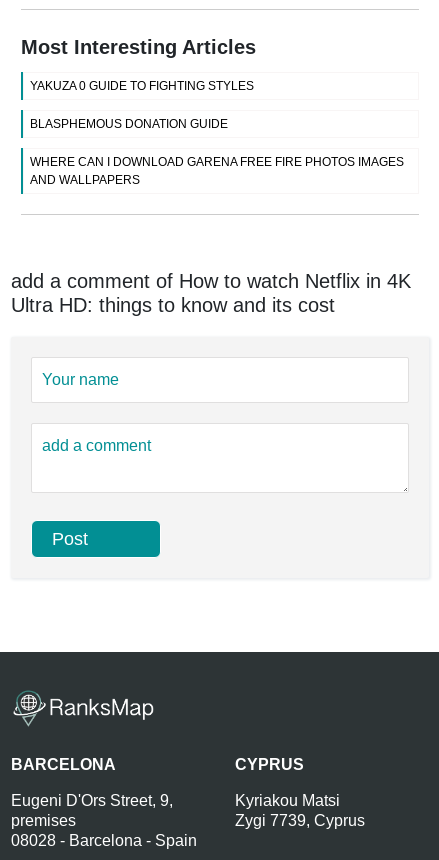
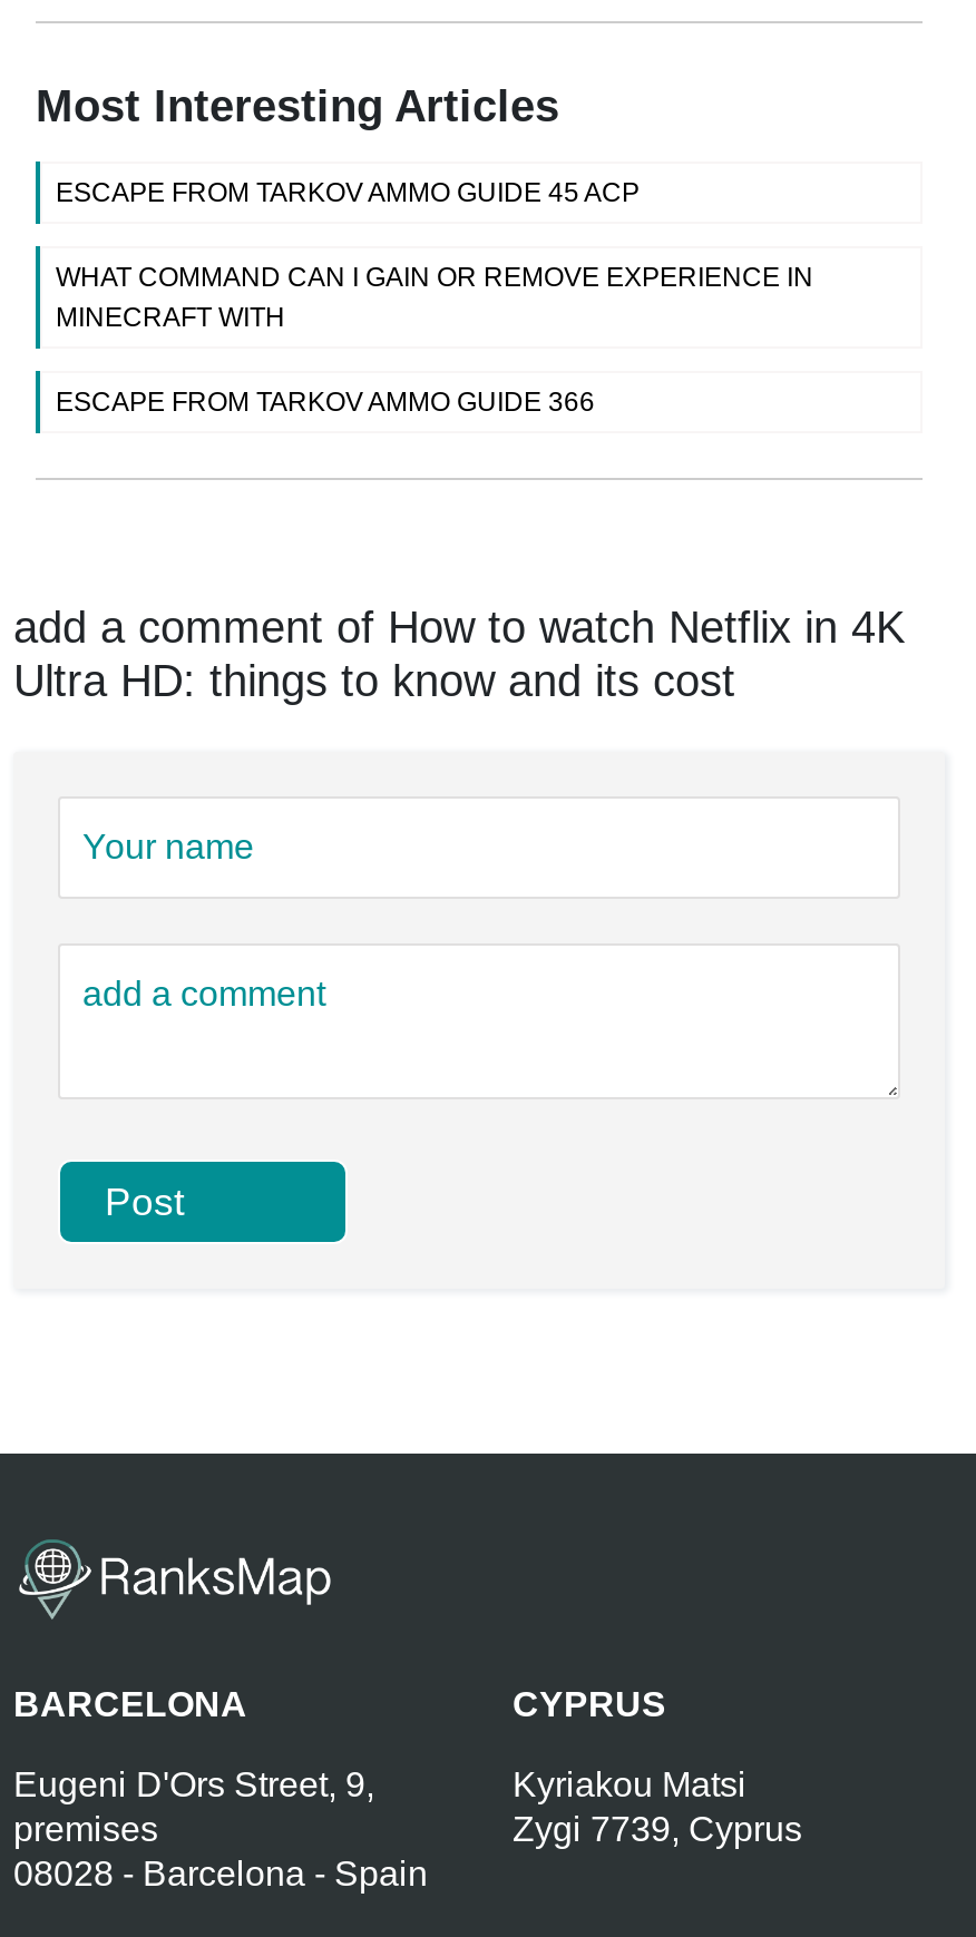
[30,79,254,93] YAKUZA 0 GUIDE TO FIGHTING STYLES -> [56,176,640,208] ESCAPE FROM TARKOV AMMO GUIDE 45 ACP
[30,117,228,131] BLASPHEMOUS DONATION GUIDE -> [56,261,813,332] WHAT COMMAND CAN I GAIN OR REMOVE EXPERIENCE IN | MINECRAFT WITH
[30,155,404,187] WHERE CAN I DOWNLOAD GARENA FREE FIRE PHOTOS IMAGES | AND WALLPAPERS -> [56,386,595,417] ESCAPE FROM TARKOV AMMO GUIDE 366

